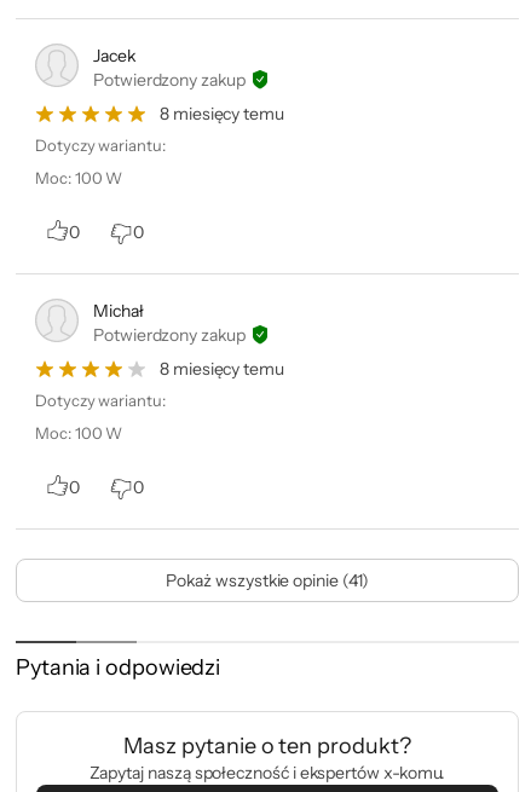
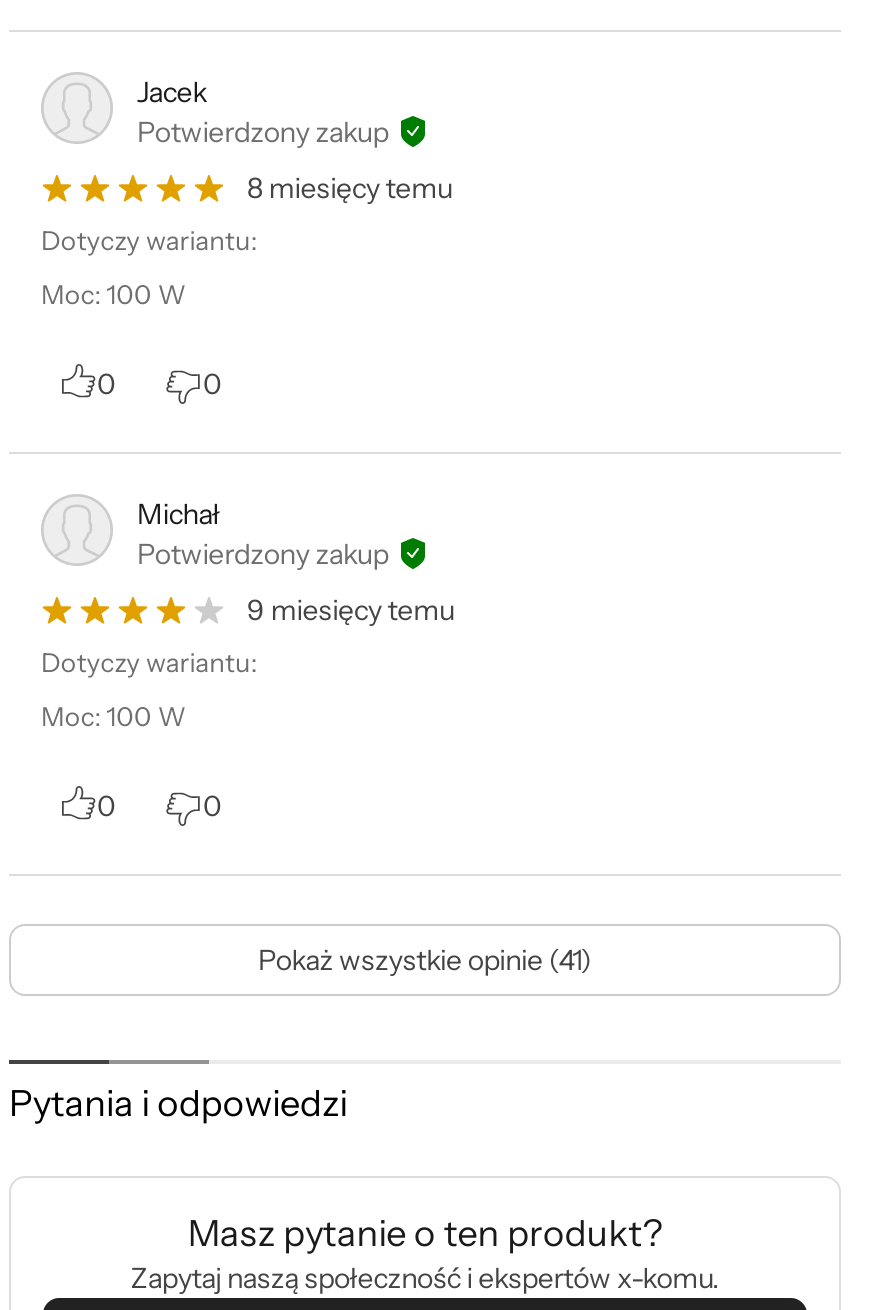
[160,358,284,380] 8 miesięcy temu -> [247,592,455,628] 9 miesięcy temu

